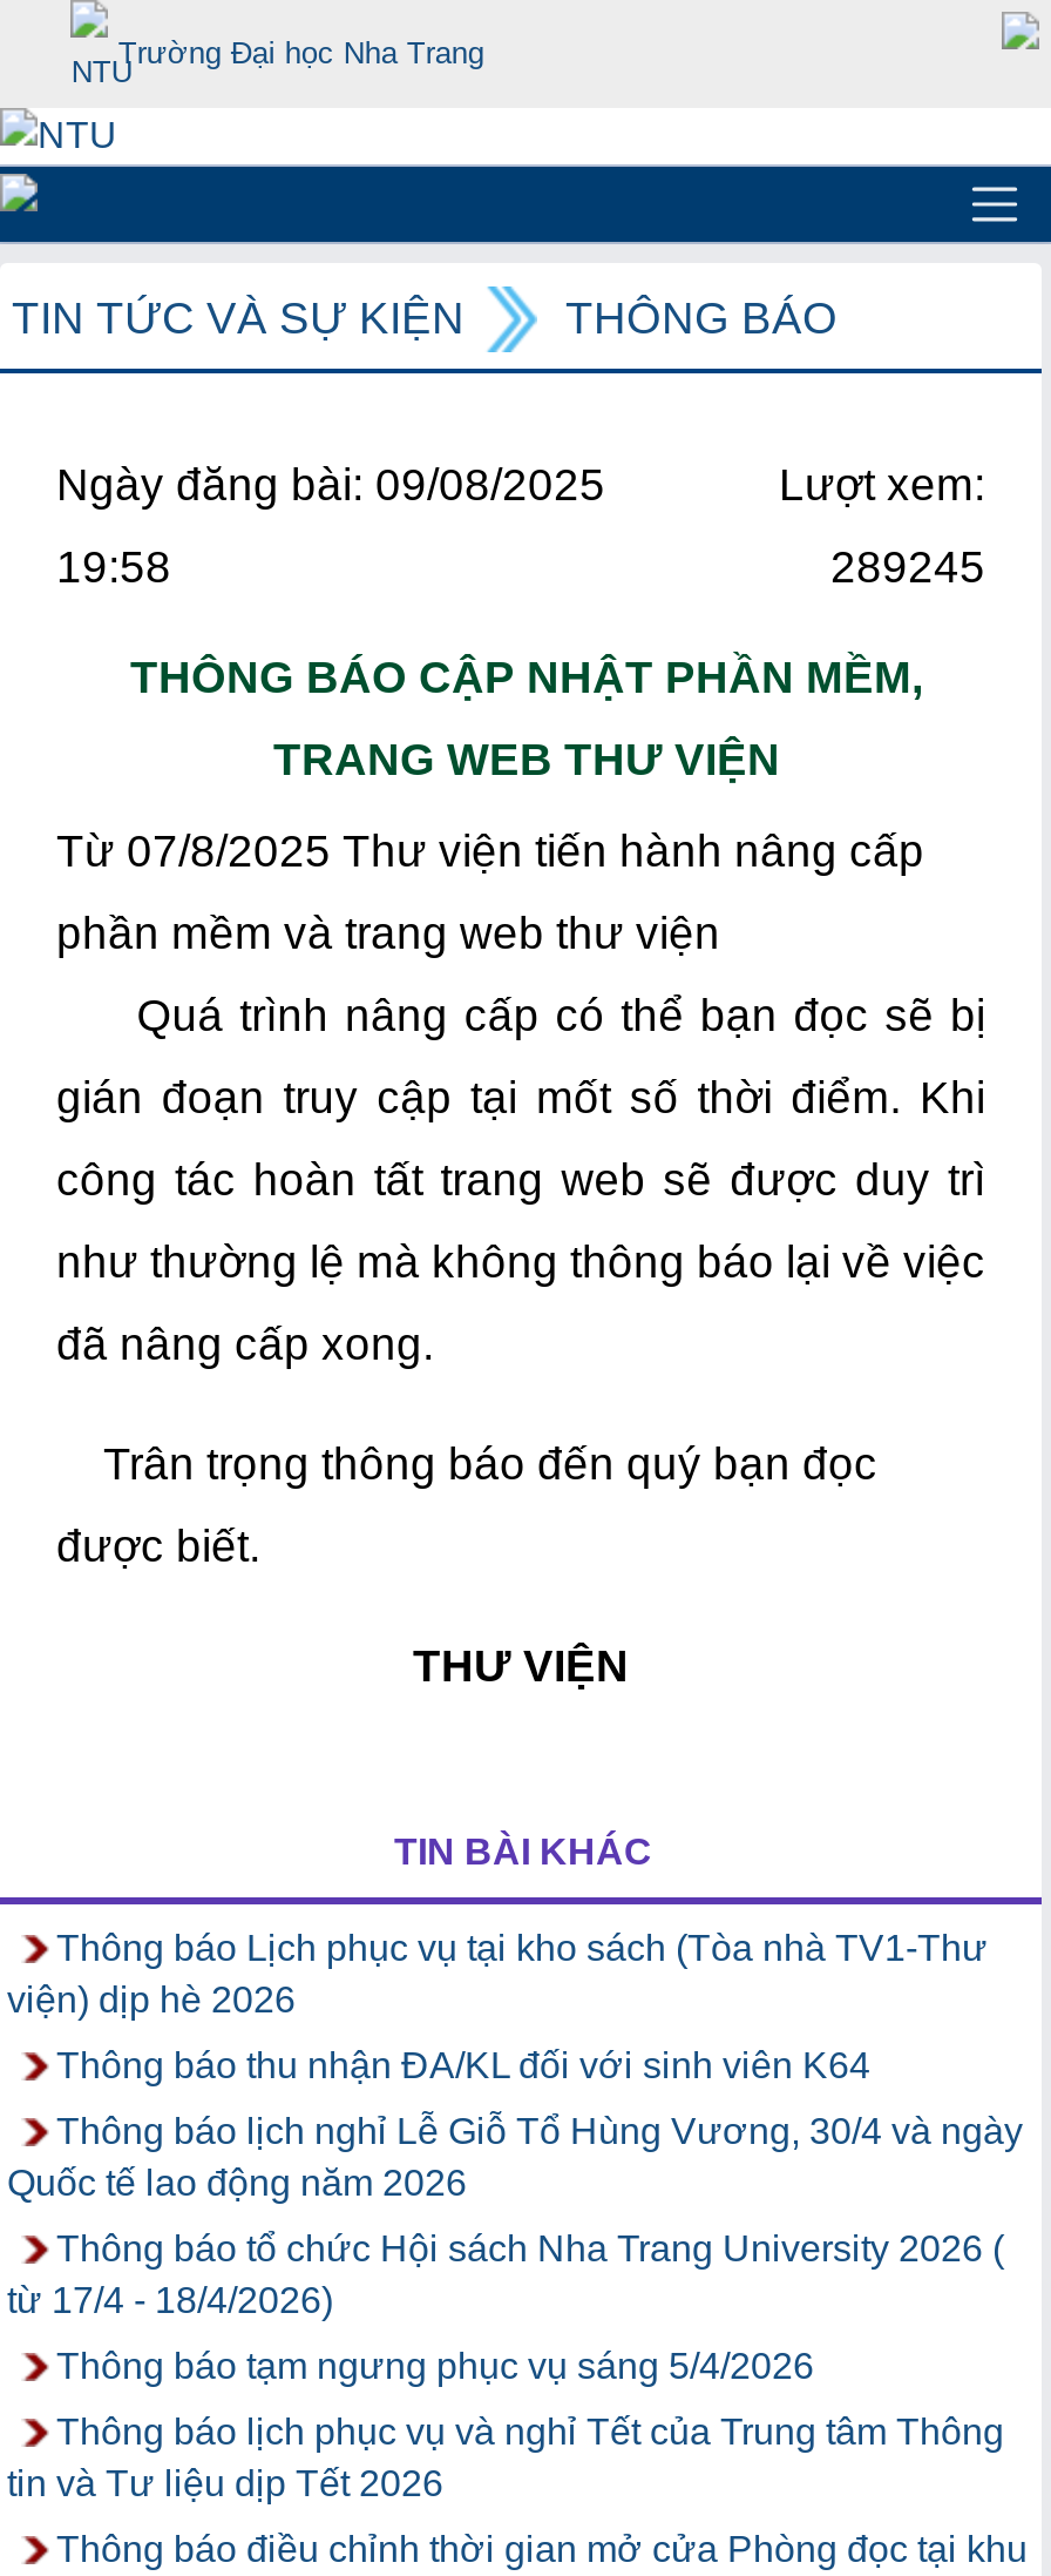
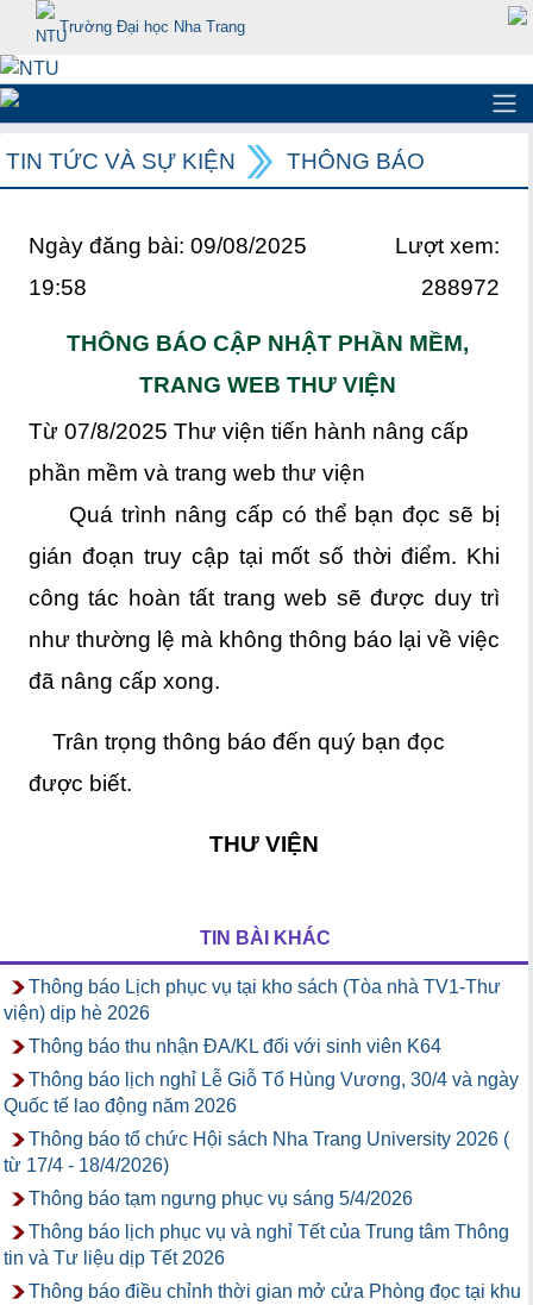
[830,542,985,592] 289245 -> [421,275,500,300] 288972

